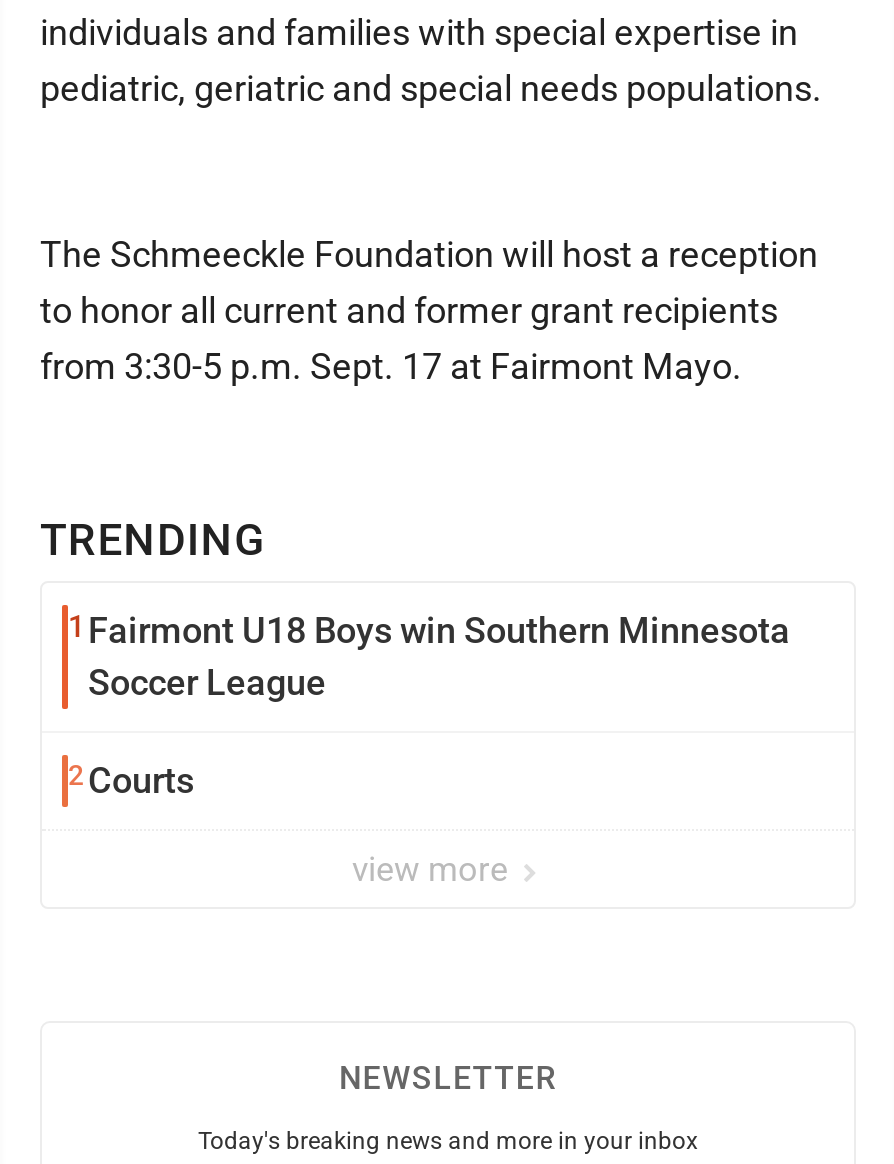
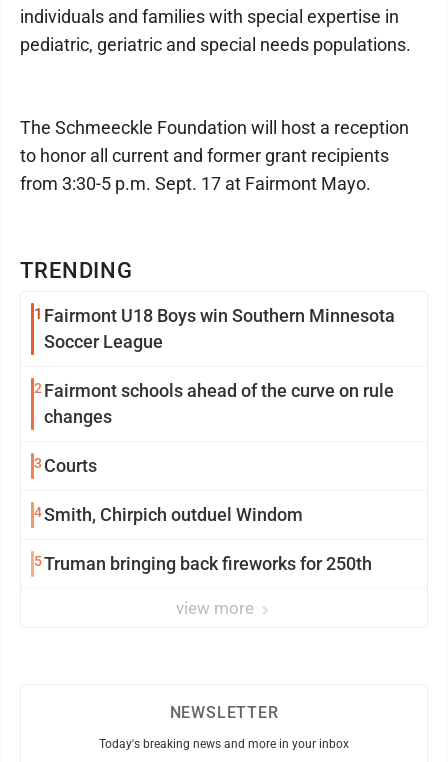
[68,759,194,801] 2 Courts -> [34,380,394,574] 2 Fairmont schools ahead of the curve on rule | changes | 3 Courts | 4 Smith, Chirpich outduel Windom | 5 Truman bringing back fireworks for 250th

